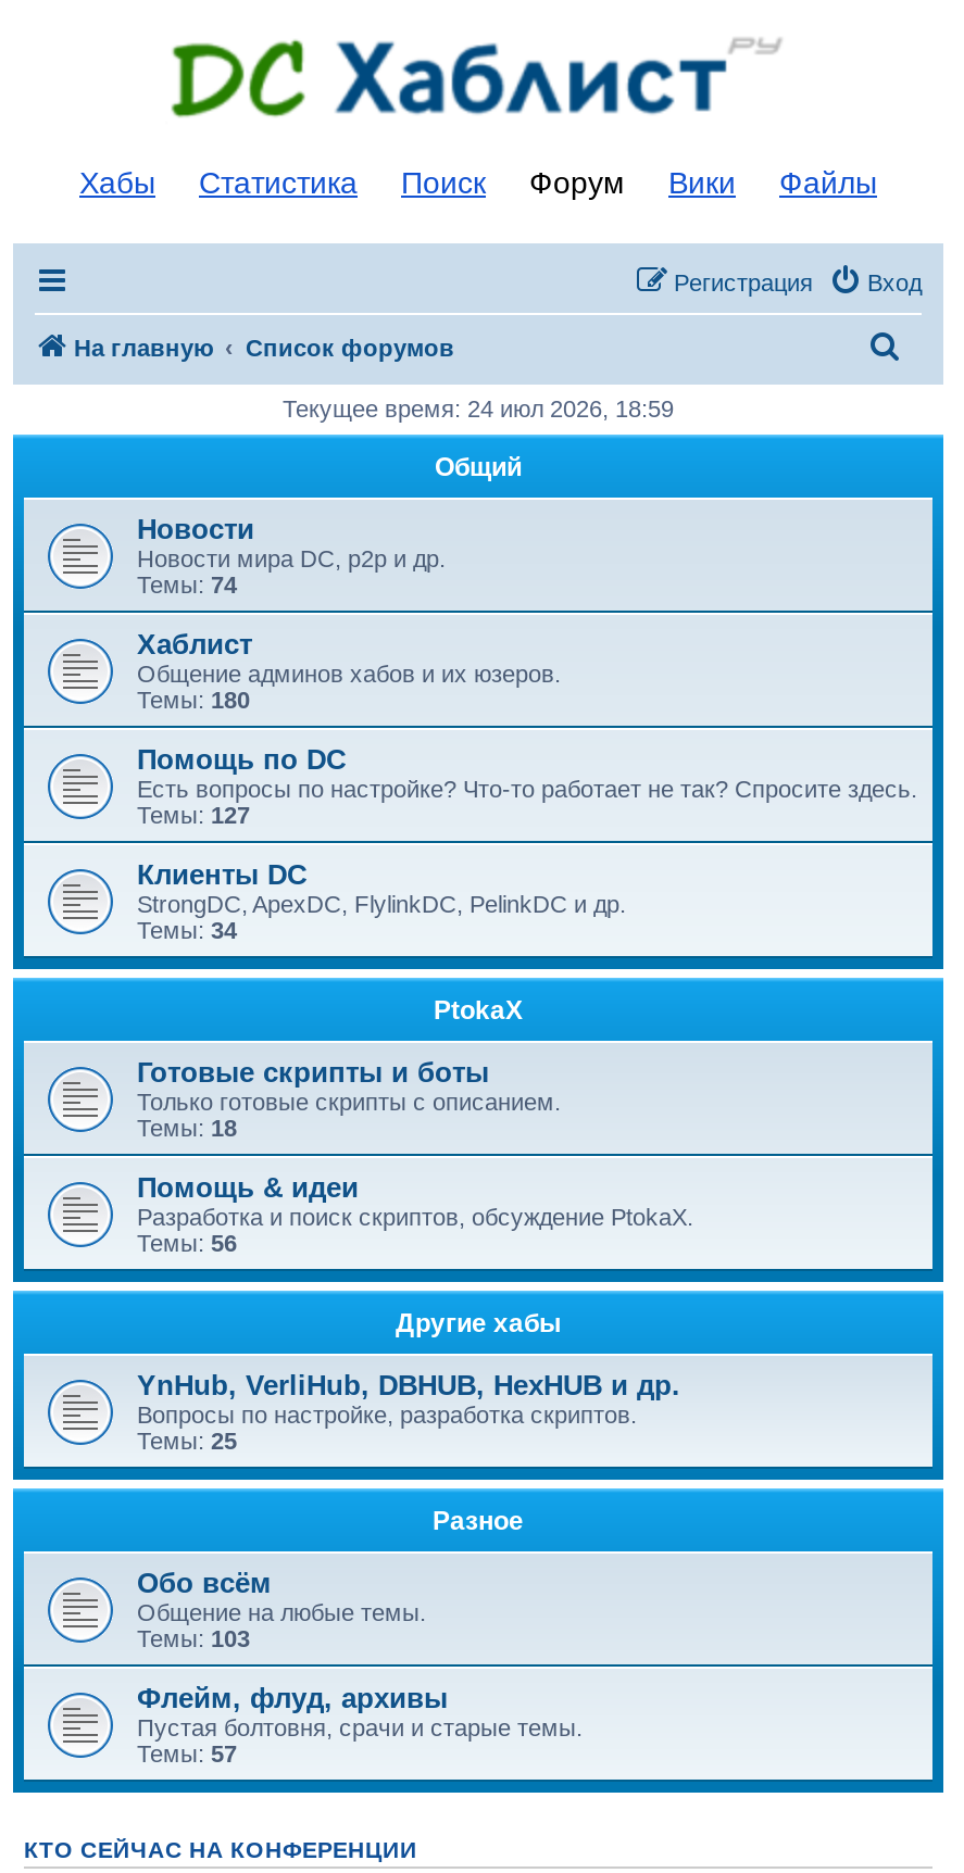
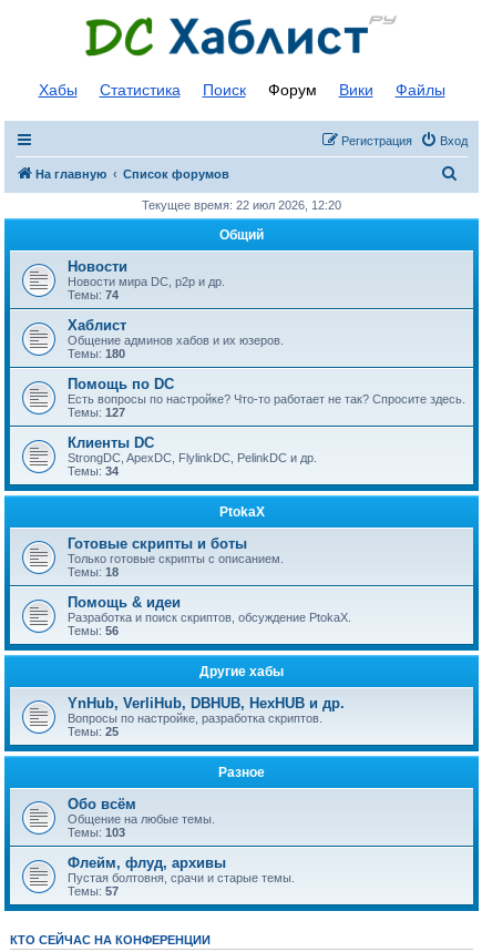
[283,395,674,422] Текущее время: 24 июл 2026, 18:59 -> [142,198,341,212] Текущее время: 22 июл 2026, 12:20

